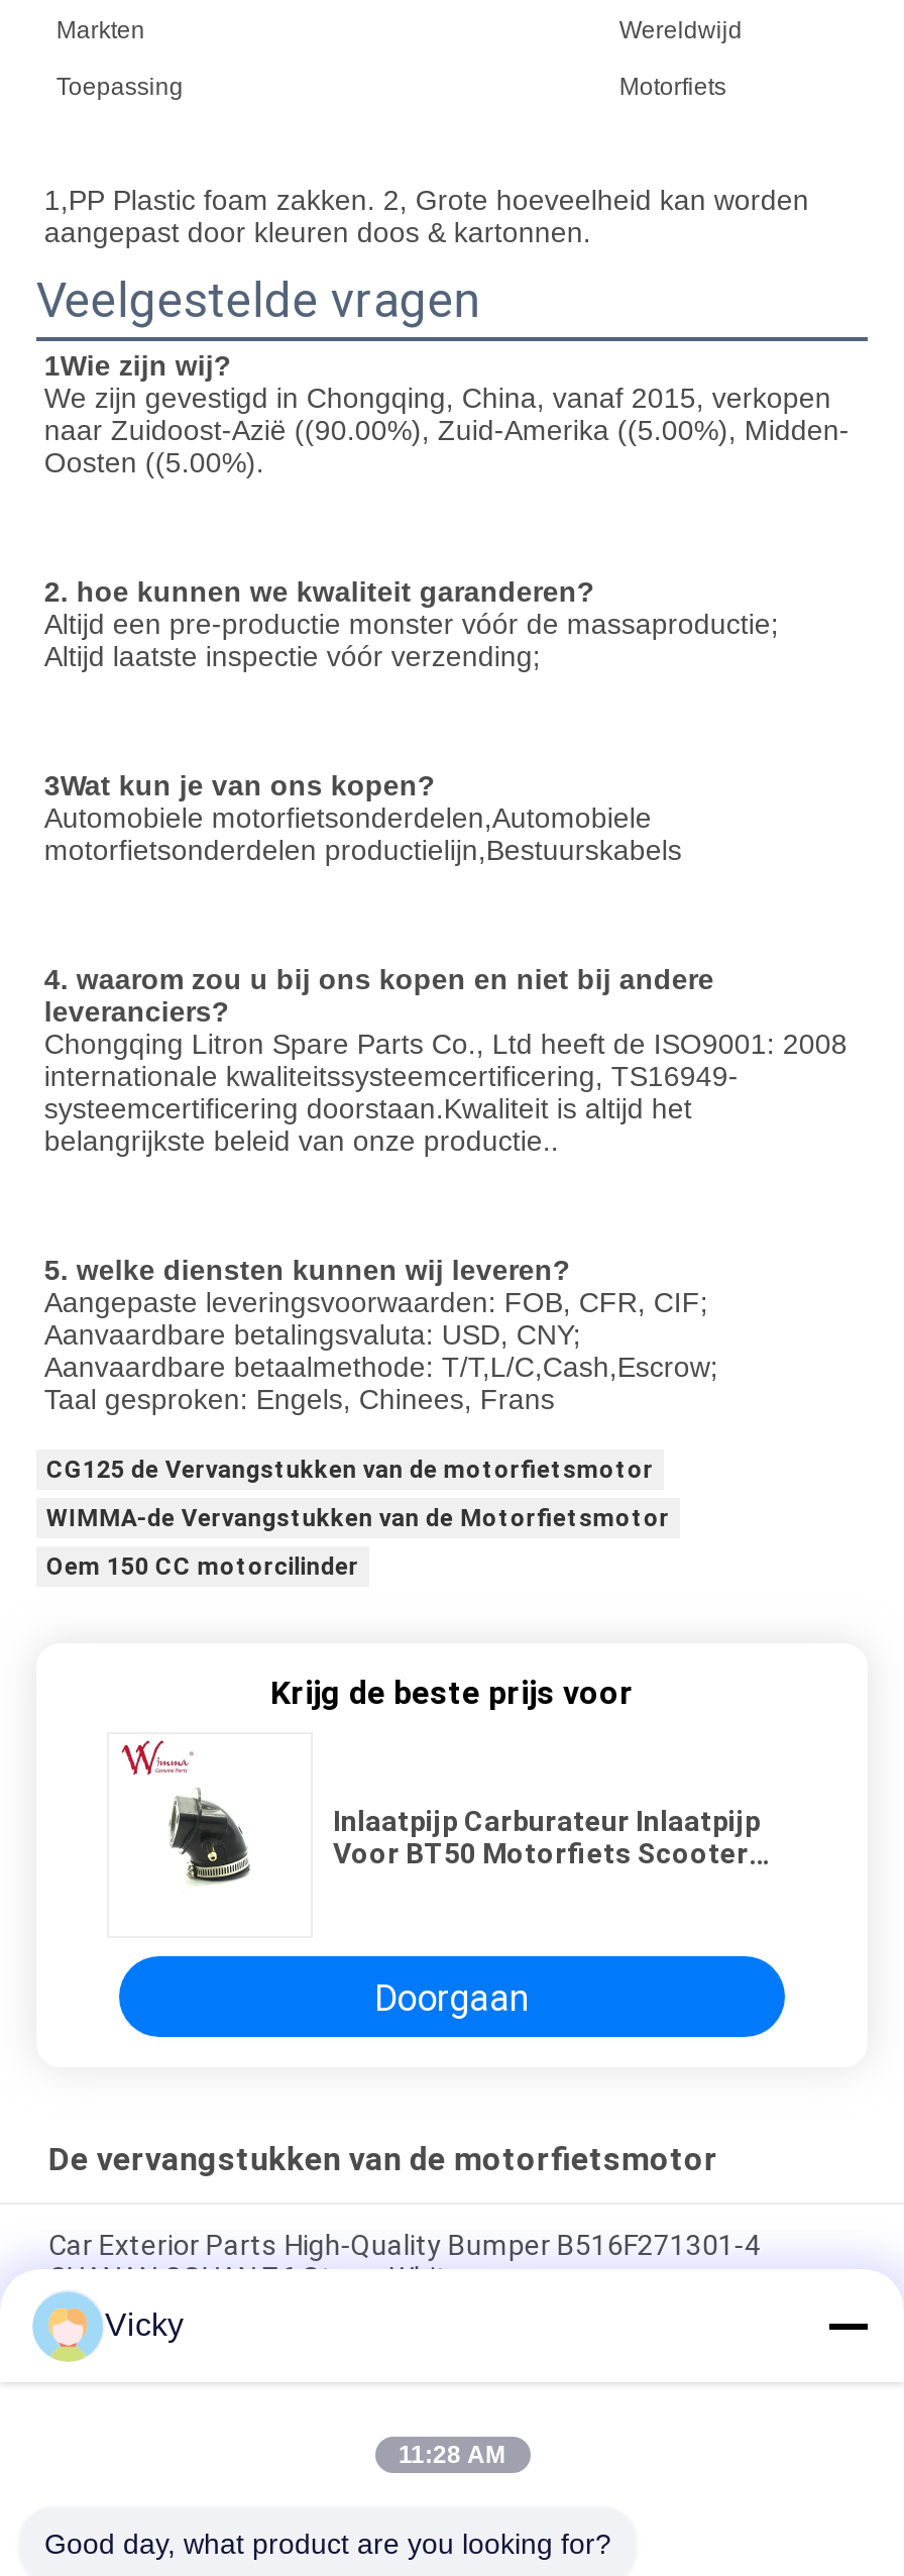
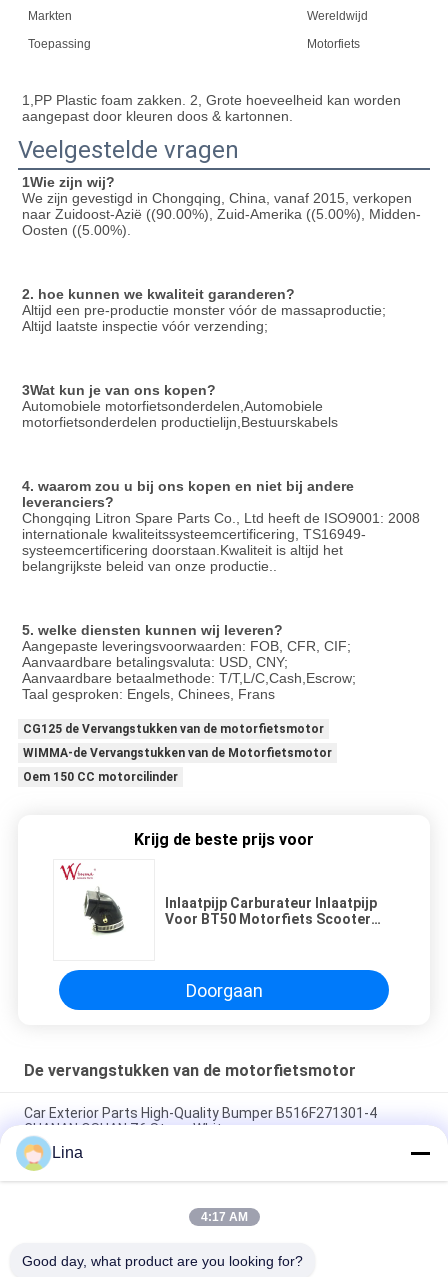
[105,2307,184,2342] Vicky -> [52,1144,83,1161] Lina
[399,2441,505,2469] 11:28 AM -> [200,1210,247,1224] 4:17 AM

